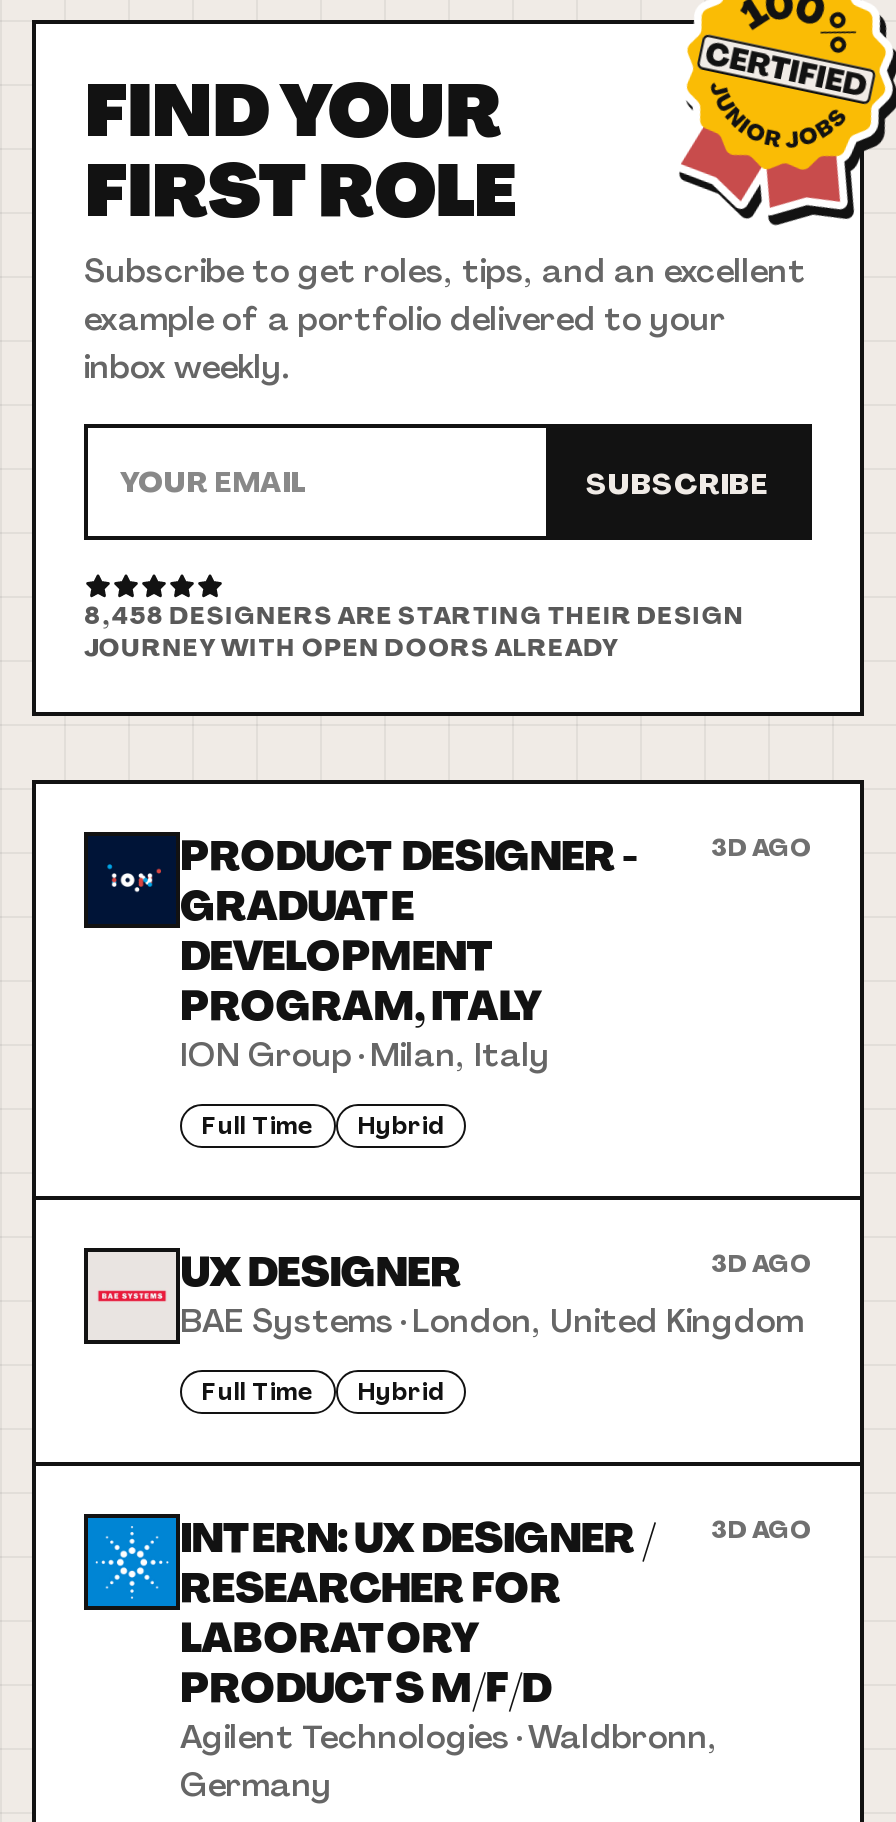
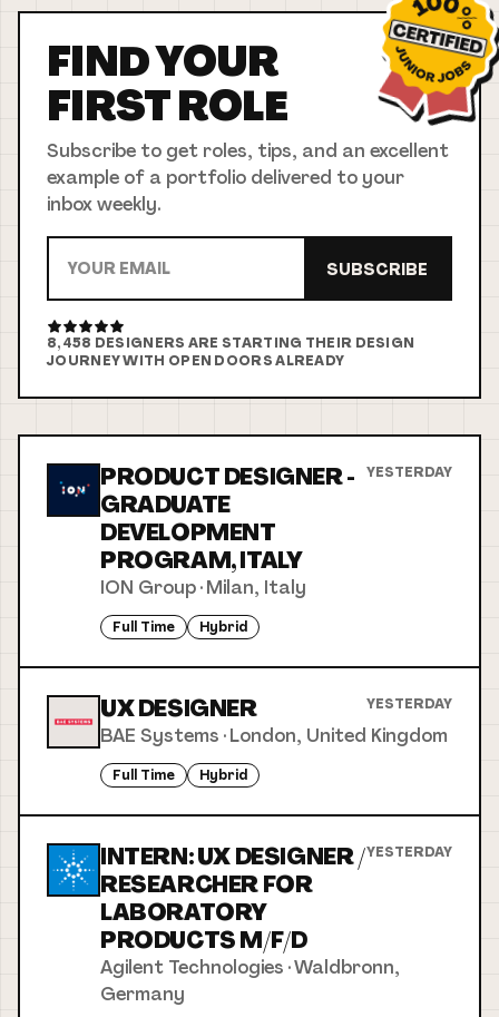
[712,832,812,864] 3D AGO -> [366,463,452,481] YESTERDAY
[712,1248,812,1280] 3D AGO -> [366,695,452,713] YESTERDAY
[712,1514,812,1546] 3D AGO -> [366,843,452,861] YESTERDAY

